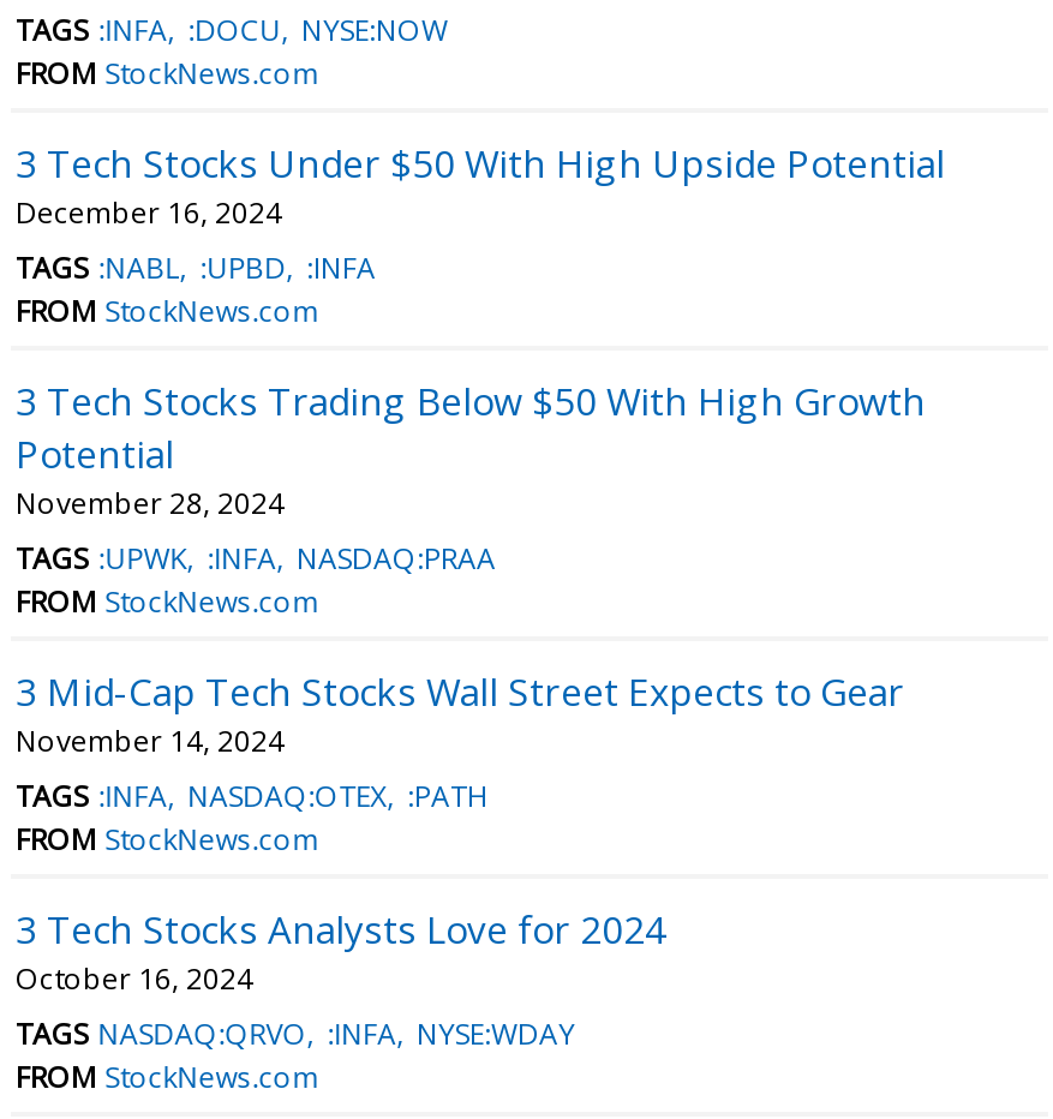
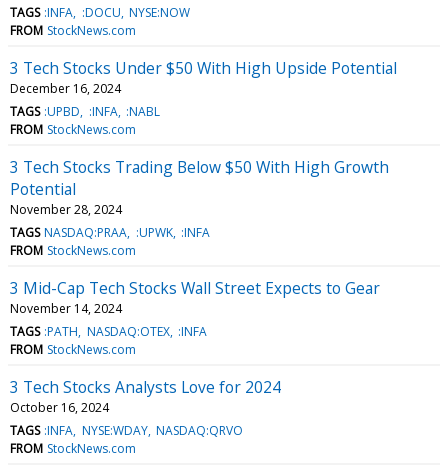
[16,247,376,288] TAGS :NABL :UPBD :INFA -> [10,103,160,120] TAGS :UPBD :INFA :NABL
[16,538,496,578] TAGS :UPWK :INFA NASDAQ:PRAA -> [10,224,210,241] TAGS NASDAQ:PRAA :UPWK :INFA
[16,775,488,816] TAGS :INFA NASDAQ:OTEX :PATH -> [10,323,207,340] TAGS :PATH NASDAQ:OTEX :INFA
[16,1013,575,1054] TAGS NASDAQ:QRVO :INFA NYSE:WDAY -> [10,422,243,439] TAGS :INFA NYSE:WDAY NASDAQ:QRVO

